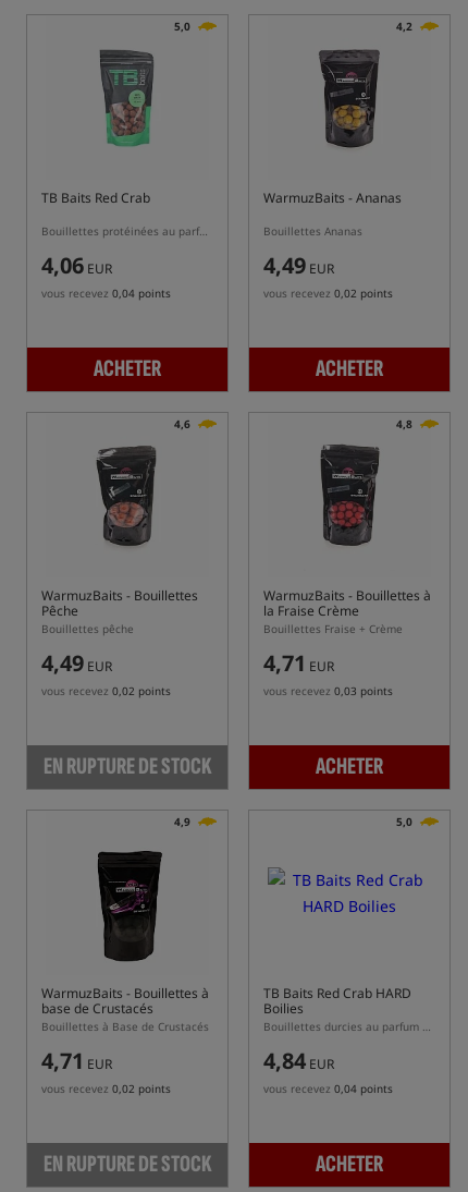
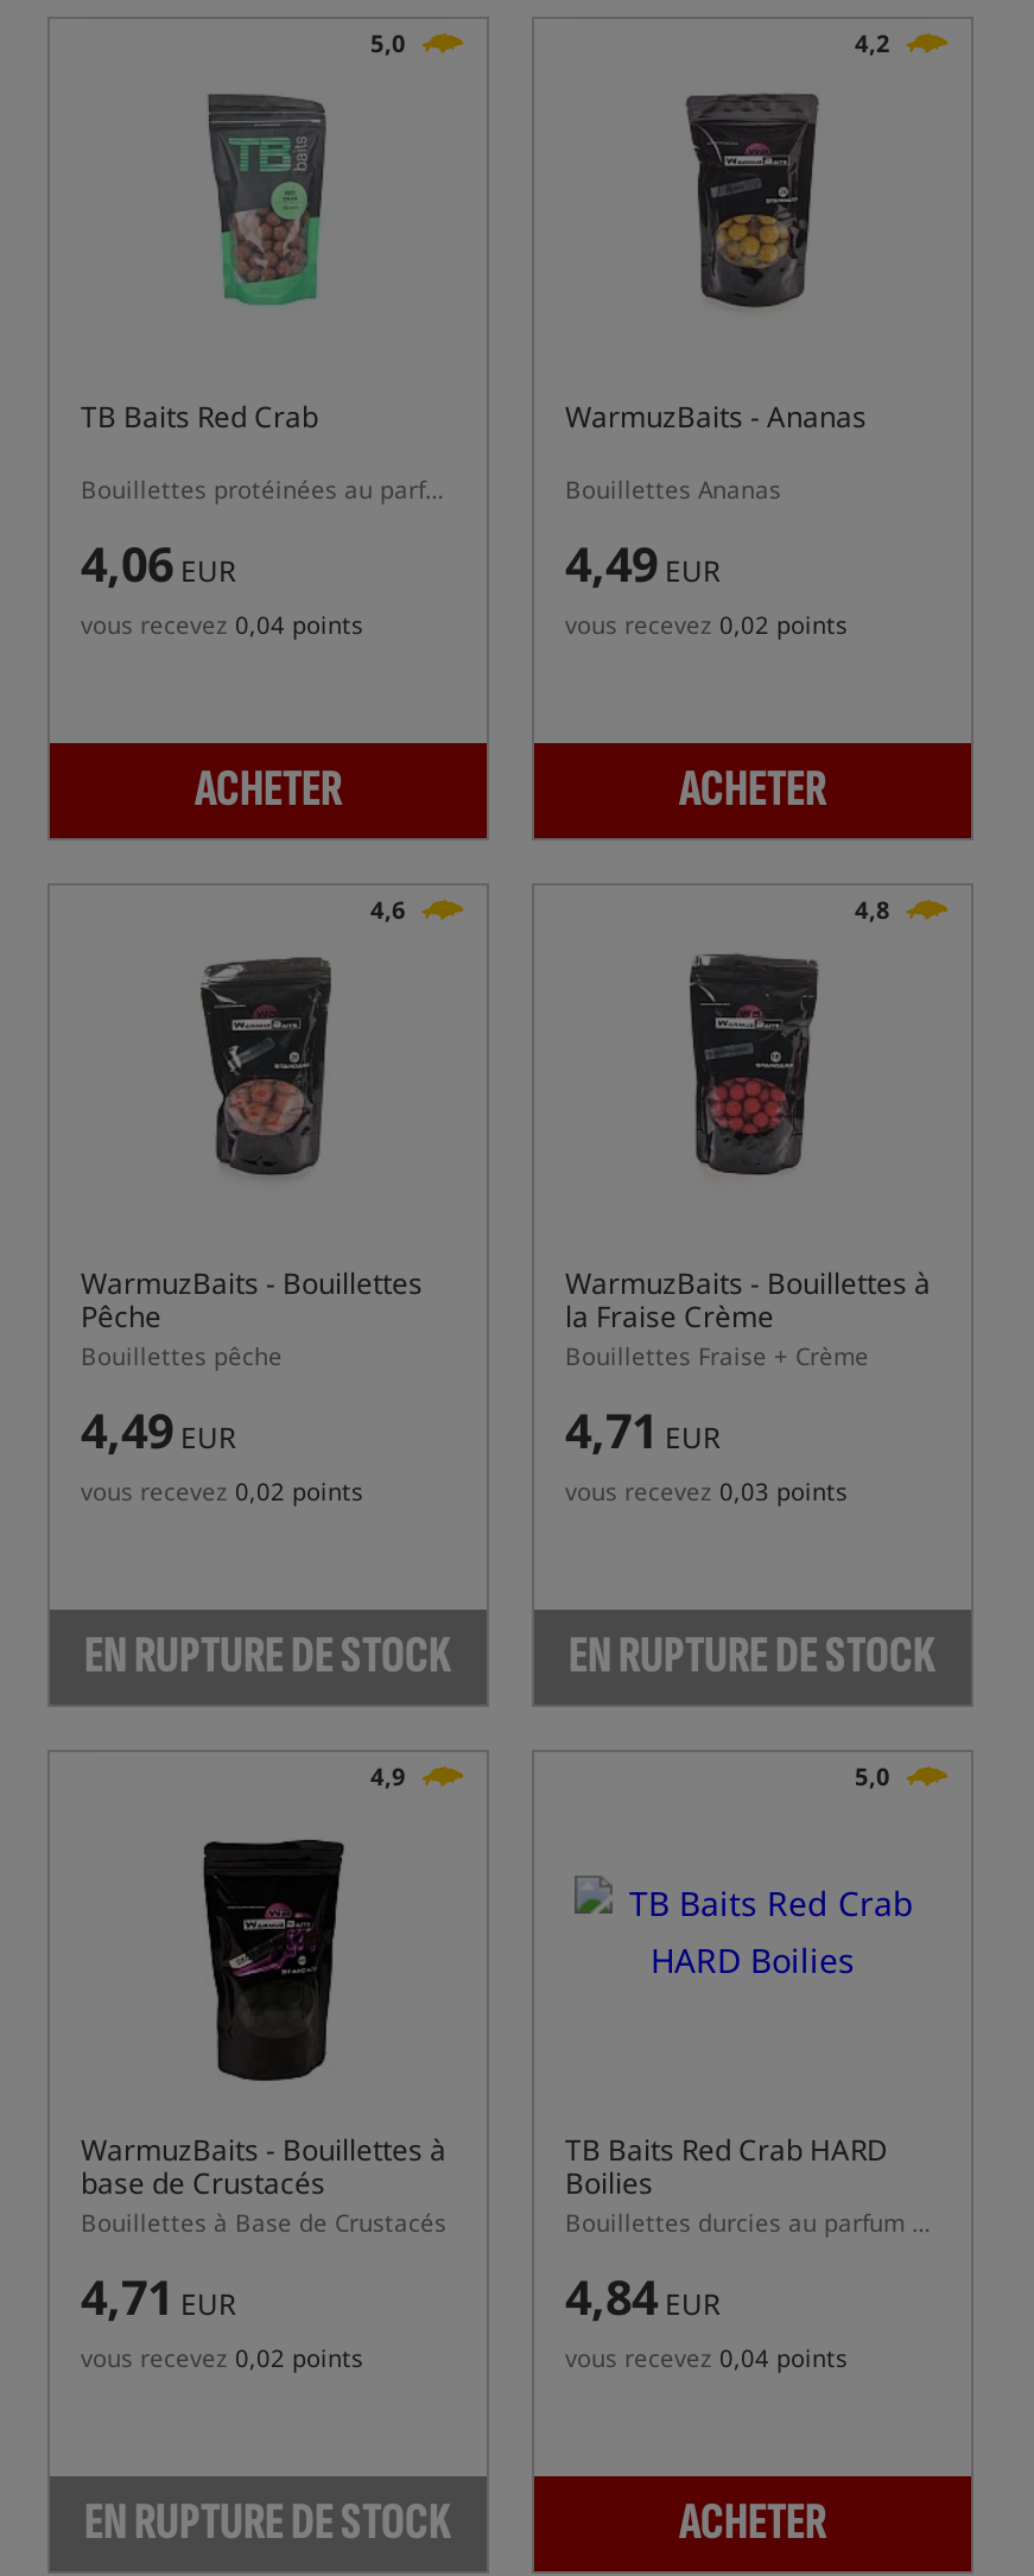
[316,752,383,781] ACHETER -> [569,1624,937,1688] EN RUPTURE DE STOCK

